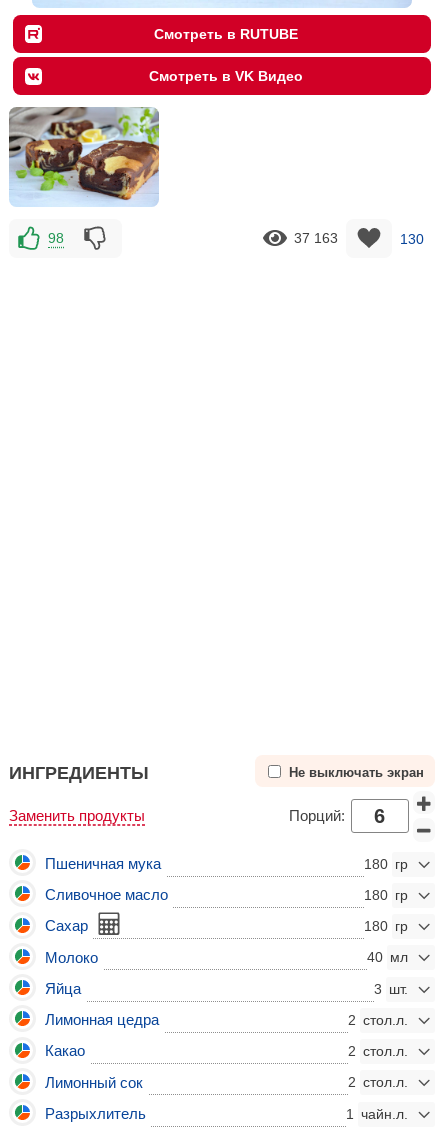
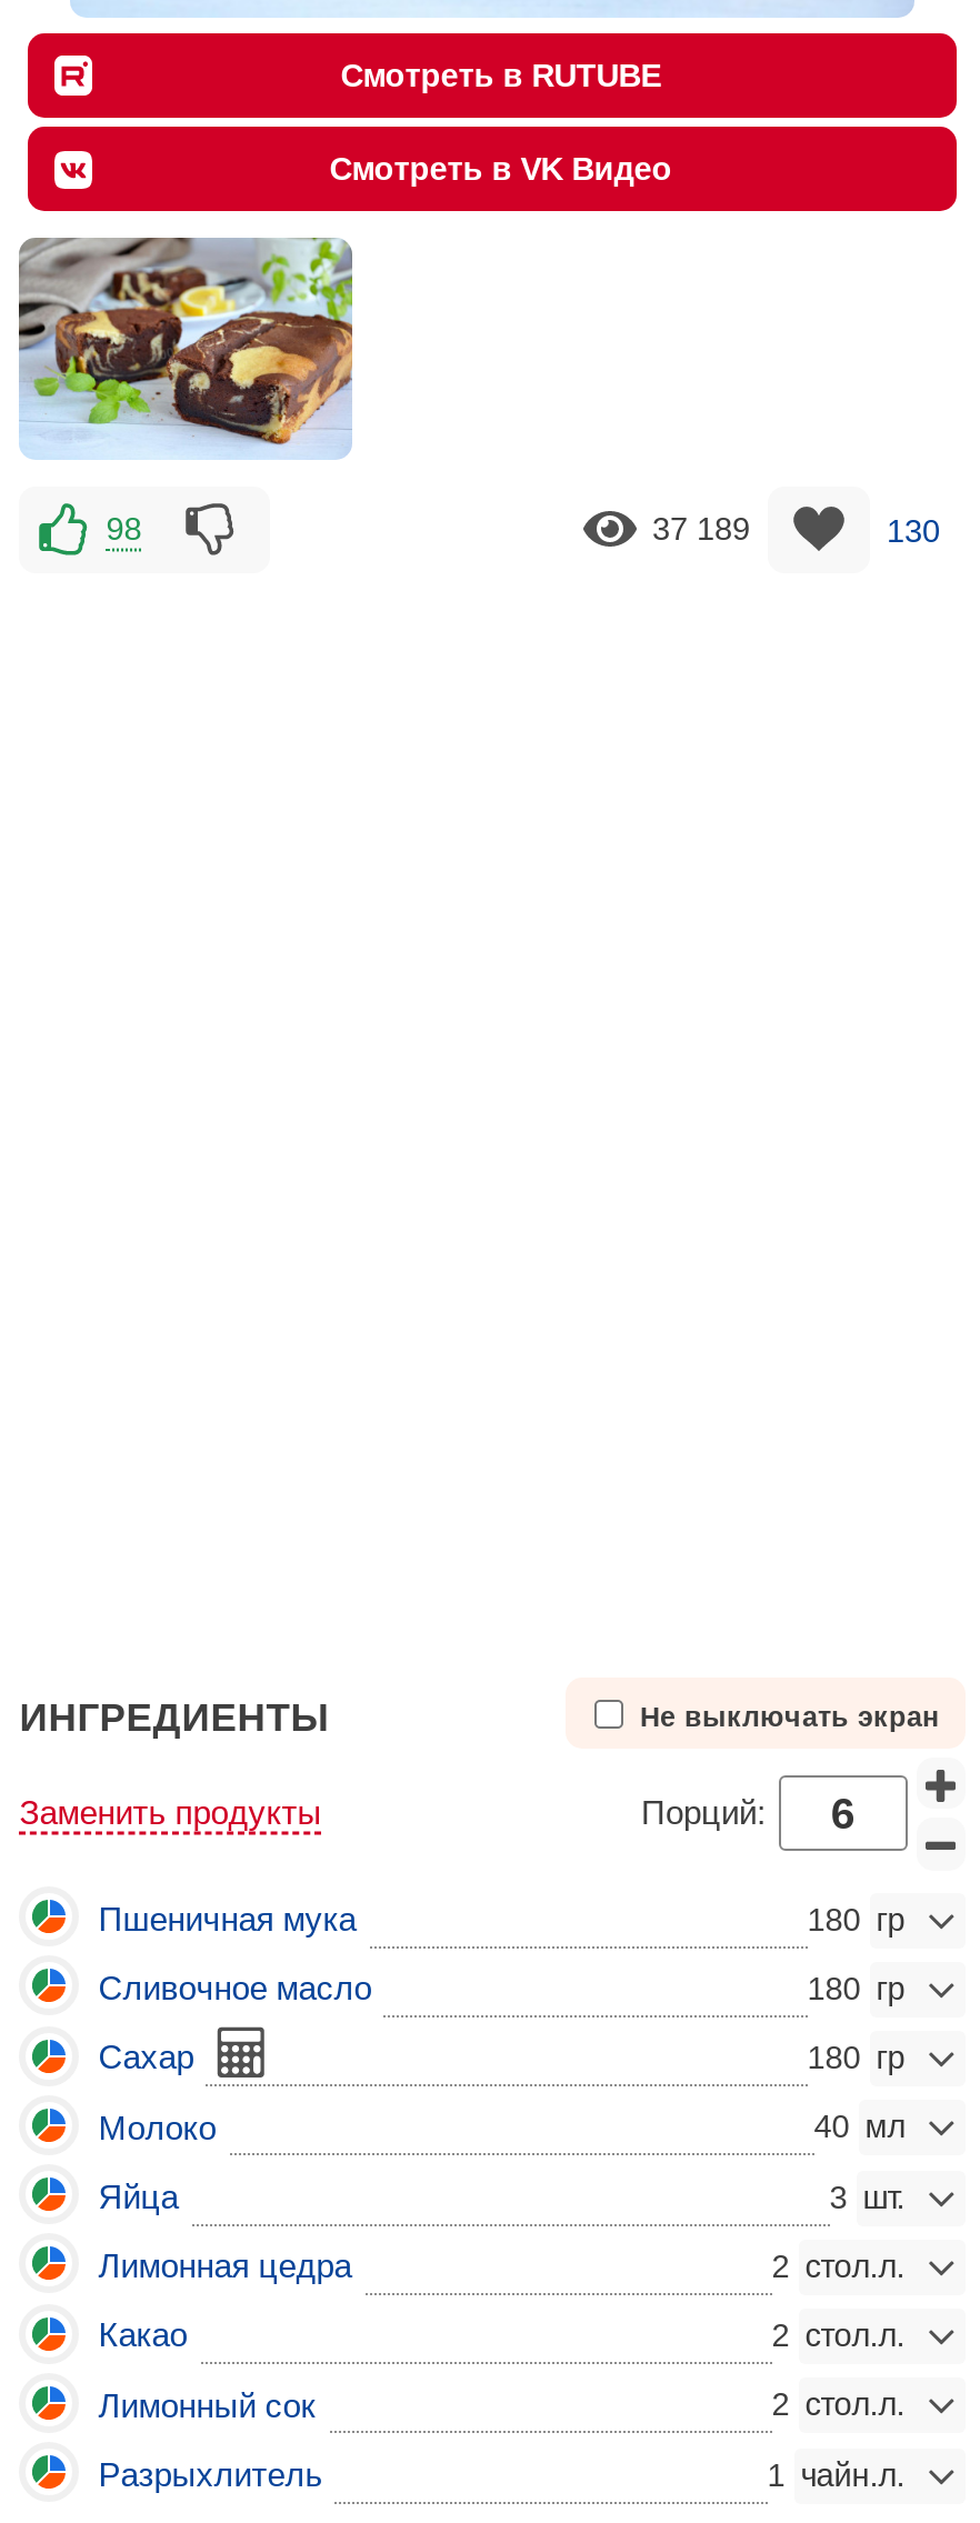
[294,230,338,246] 37 163 -> [652,512,750,548] 37 189

